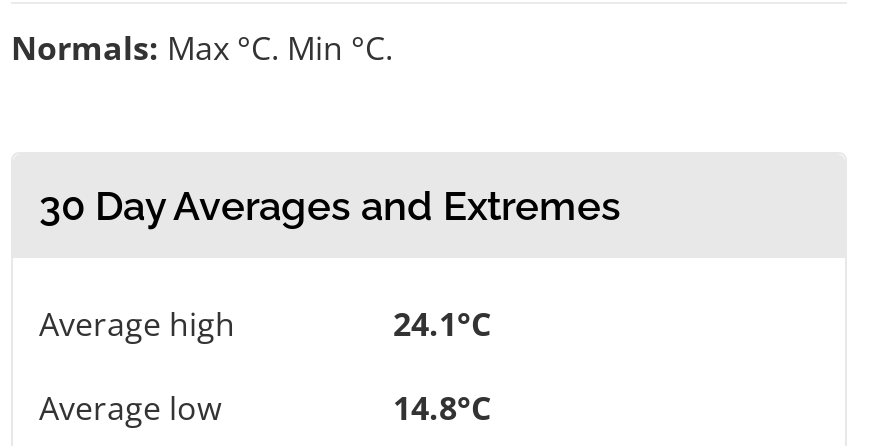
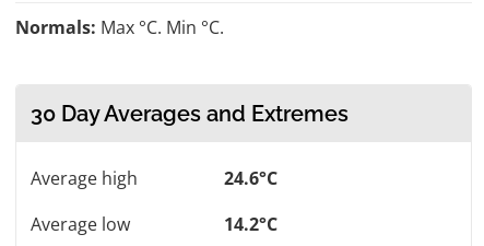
[393,301,491,345] 24.1°C -> [224,166,278,190] 24.6°C
[393,385,491,429] 14.8°C -> [224,212,278,236] 14.2°C

